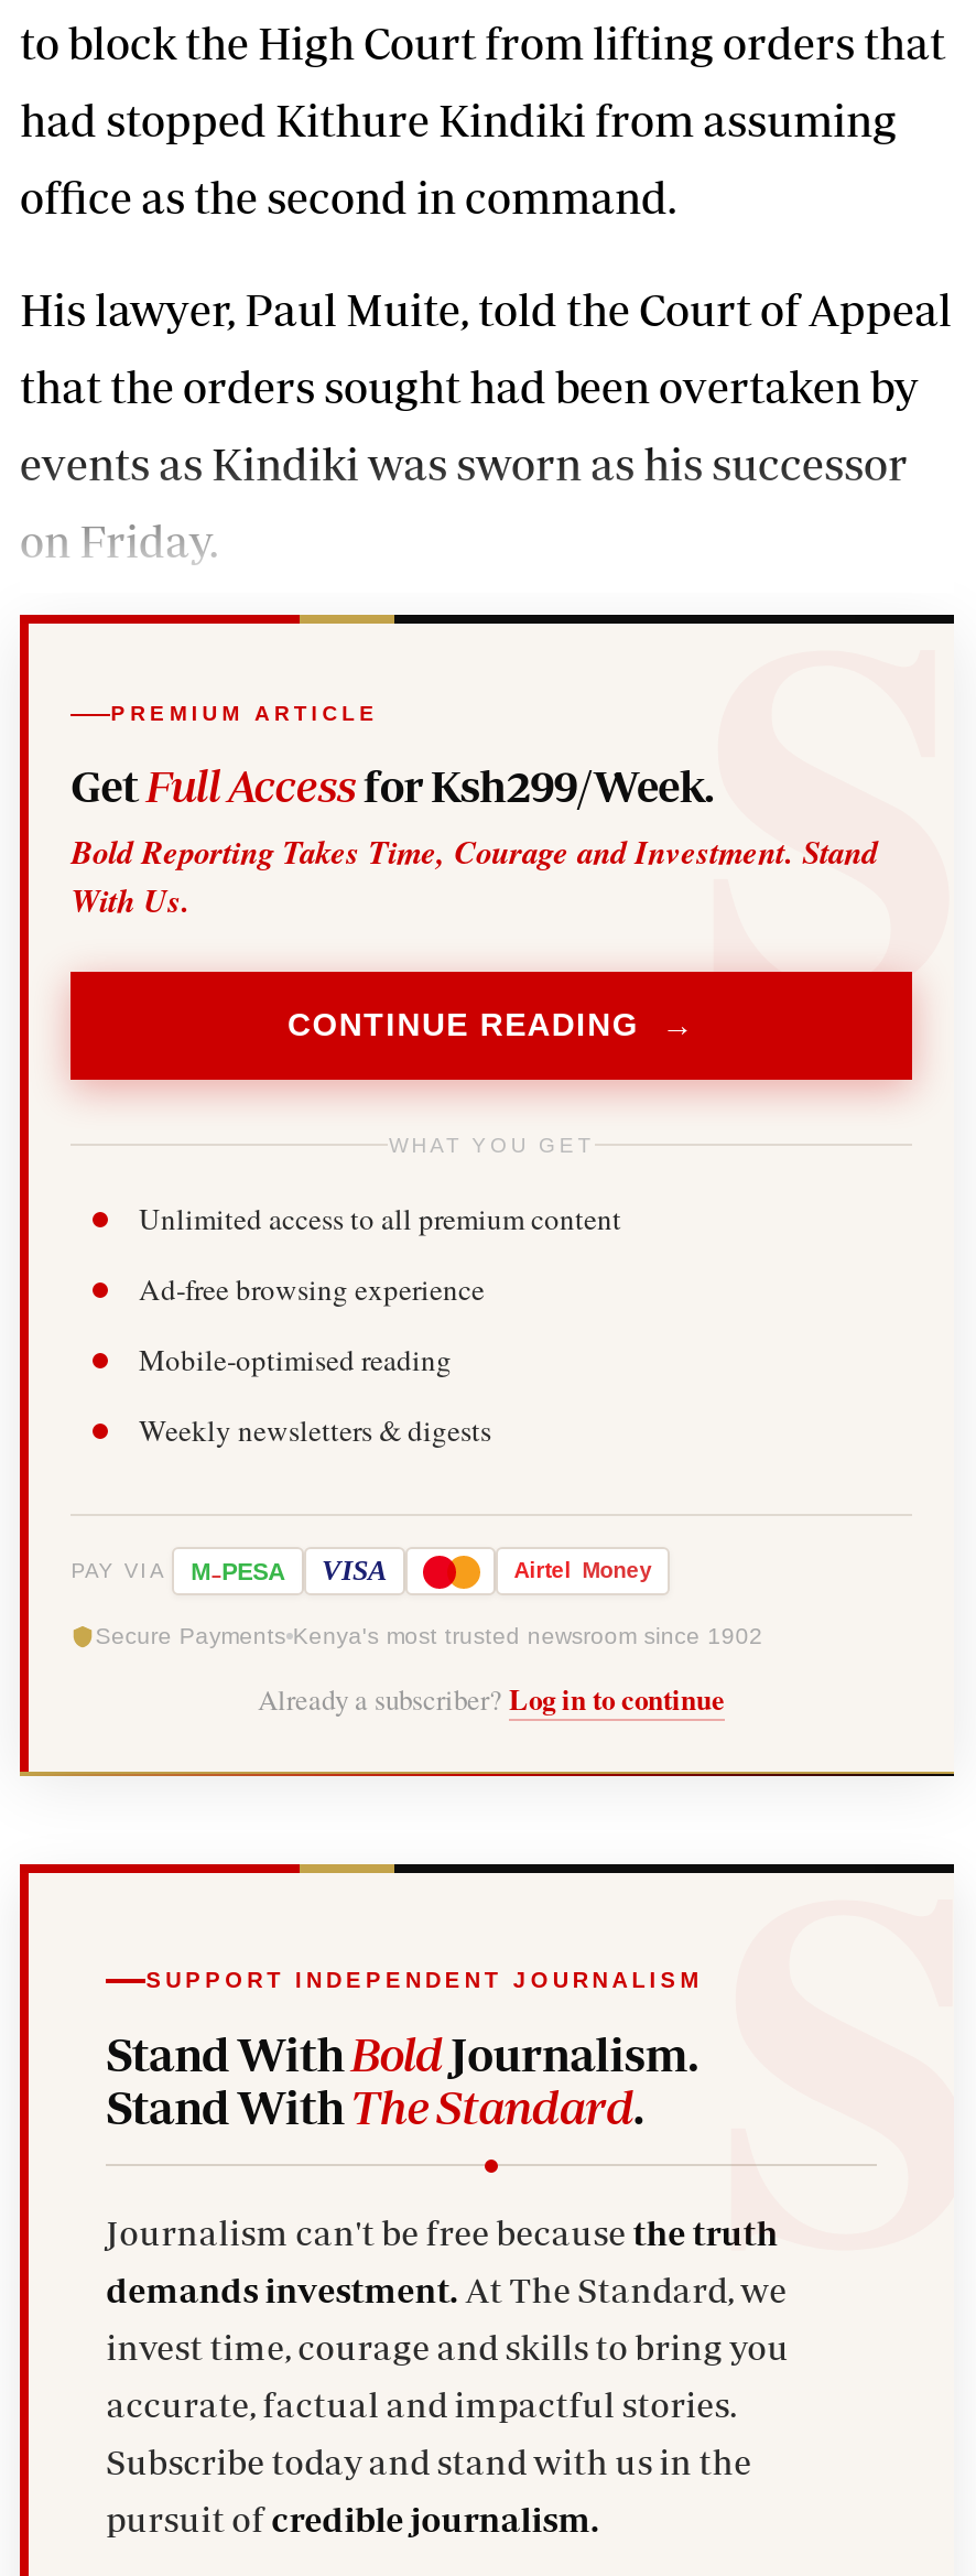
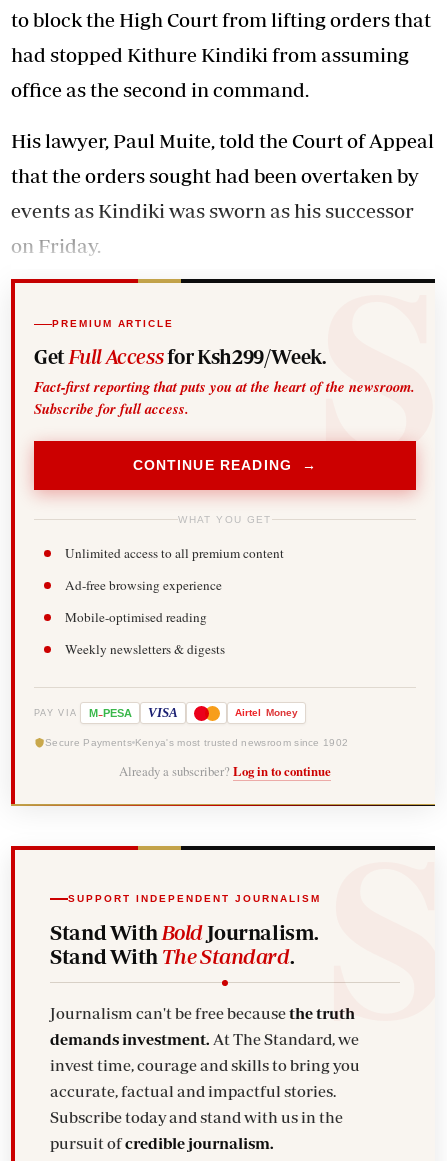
[71,828,877,923] Bold Reporting Takes Time, Courage and Investment. Stand | With Us. -> [34,376,415,419] Fact-first reporting that puts you at the heart of the newsroom. | Subscribe for full access.

